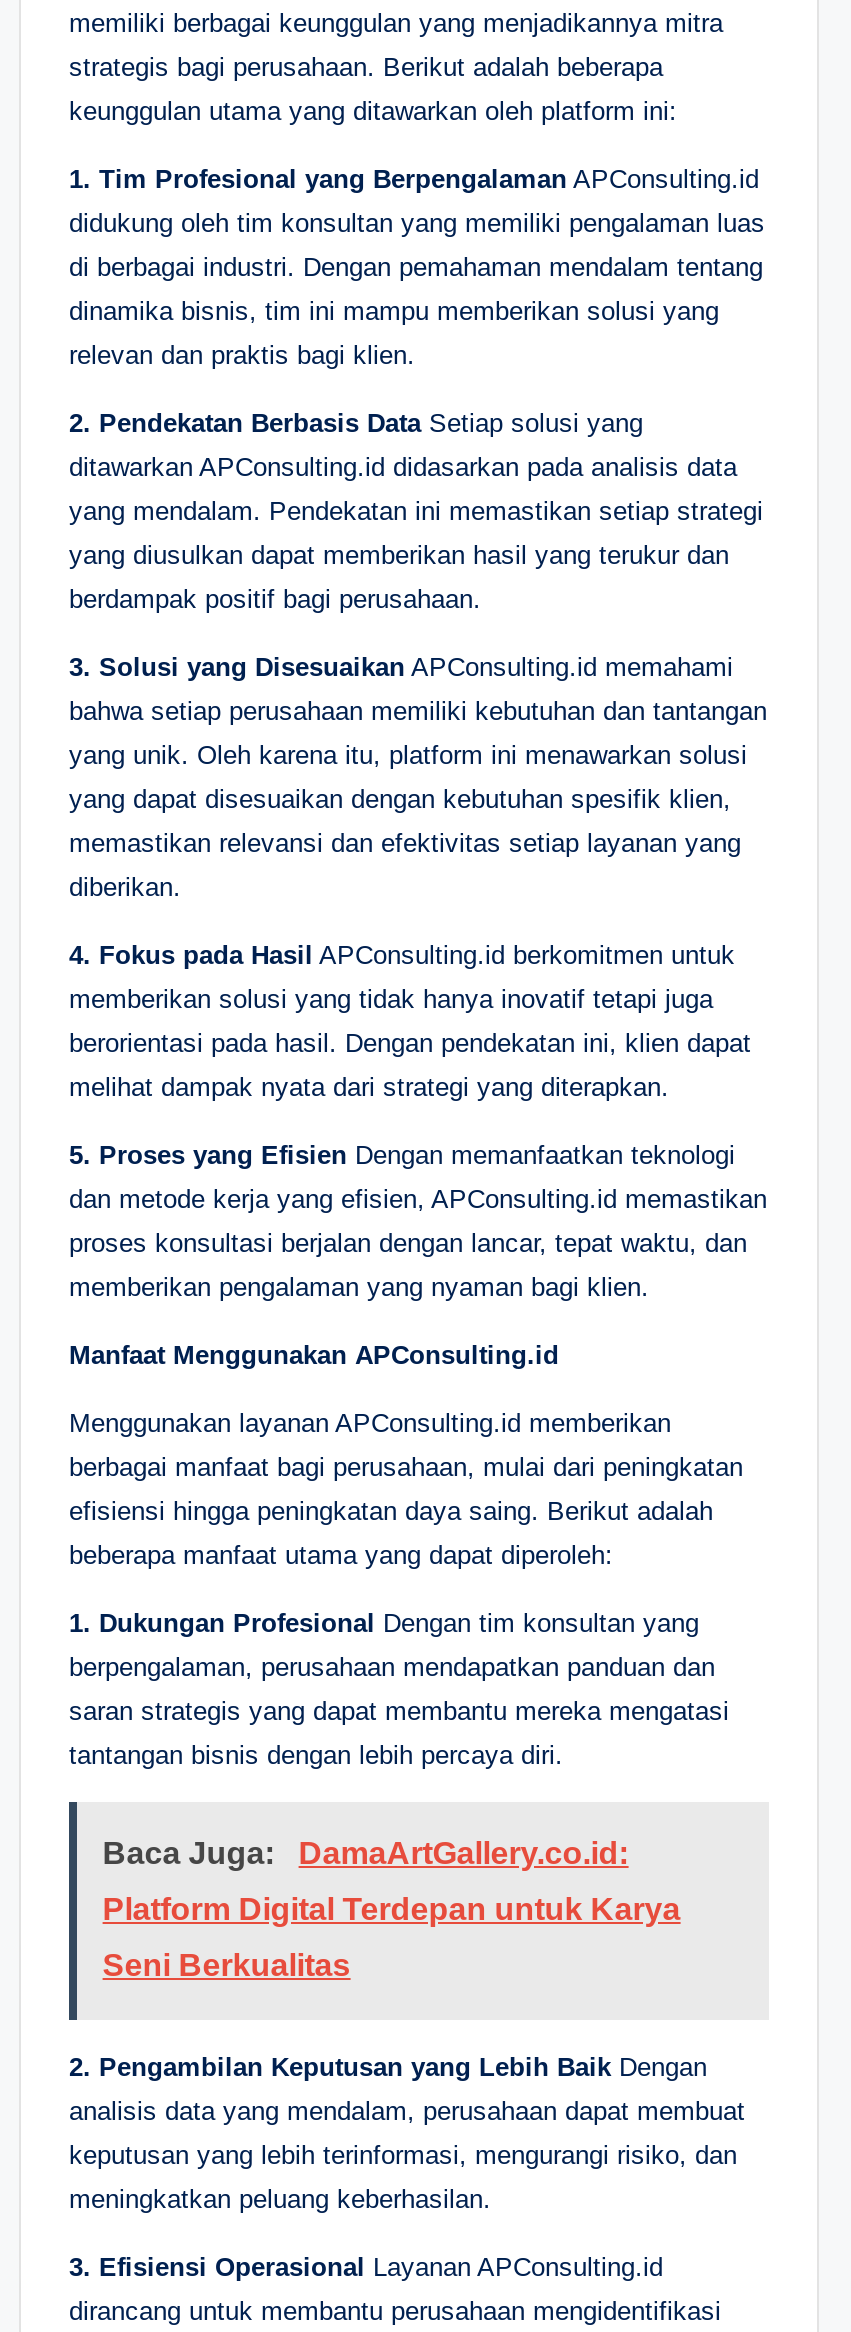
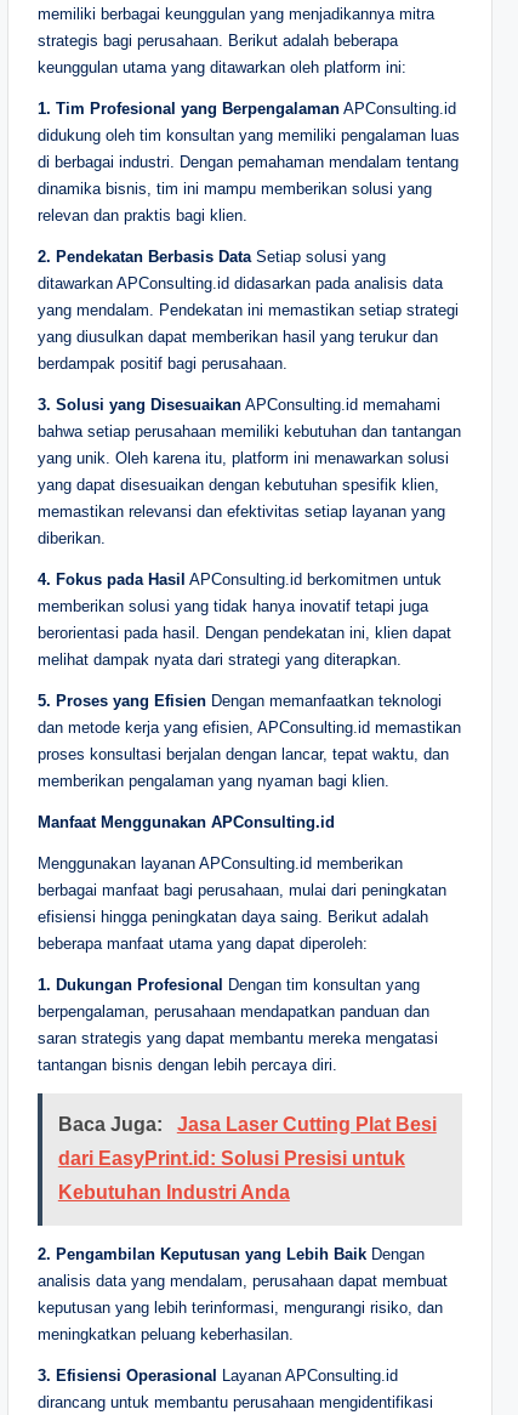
[103,1837,629,1871] Baca Juga: DamaArtGallery.co.id: -> [58,1114,436,1135] Baca Juga: Jasa Laser Cutting Plat Besi
[103,1893,681,1927] Platform Digital Terdepan untuk Karya -> [58,1148,405,1169] dari EasyPrint.id: Solusi Presisi untuk
[103,1949,351,1983] Seni Berkualitas -> [58,1182,290,1203] Kebutuhan Industri Anda

